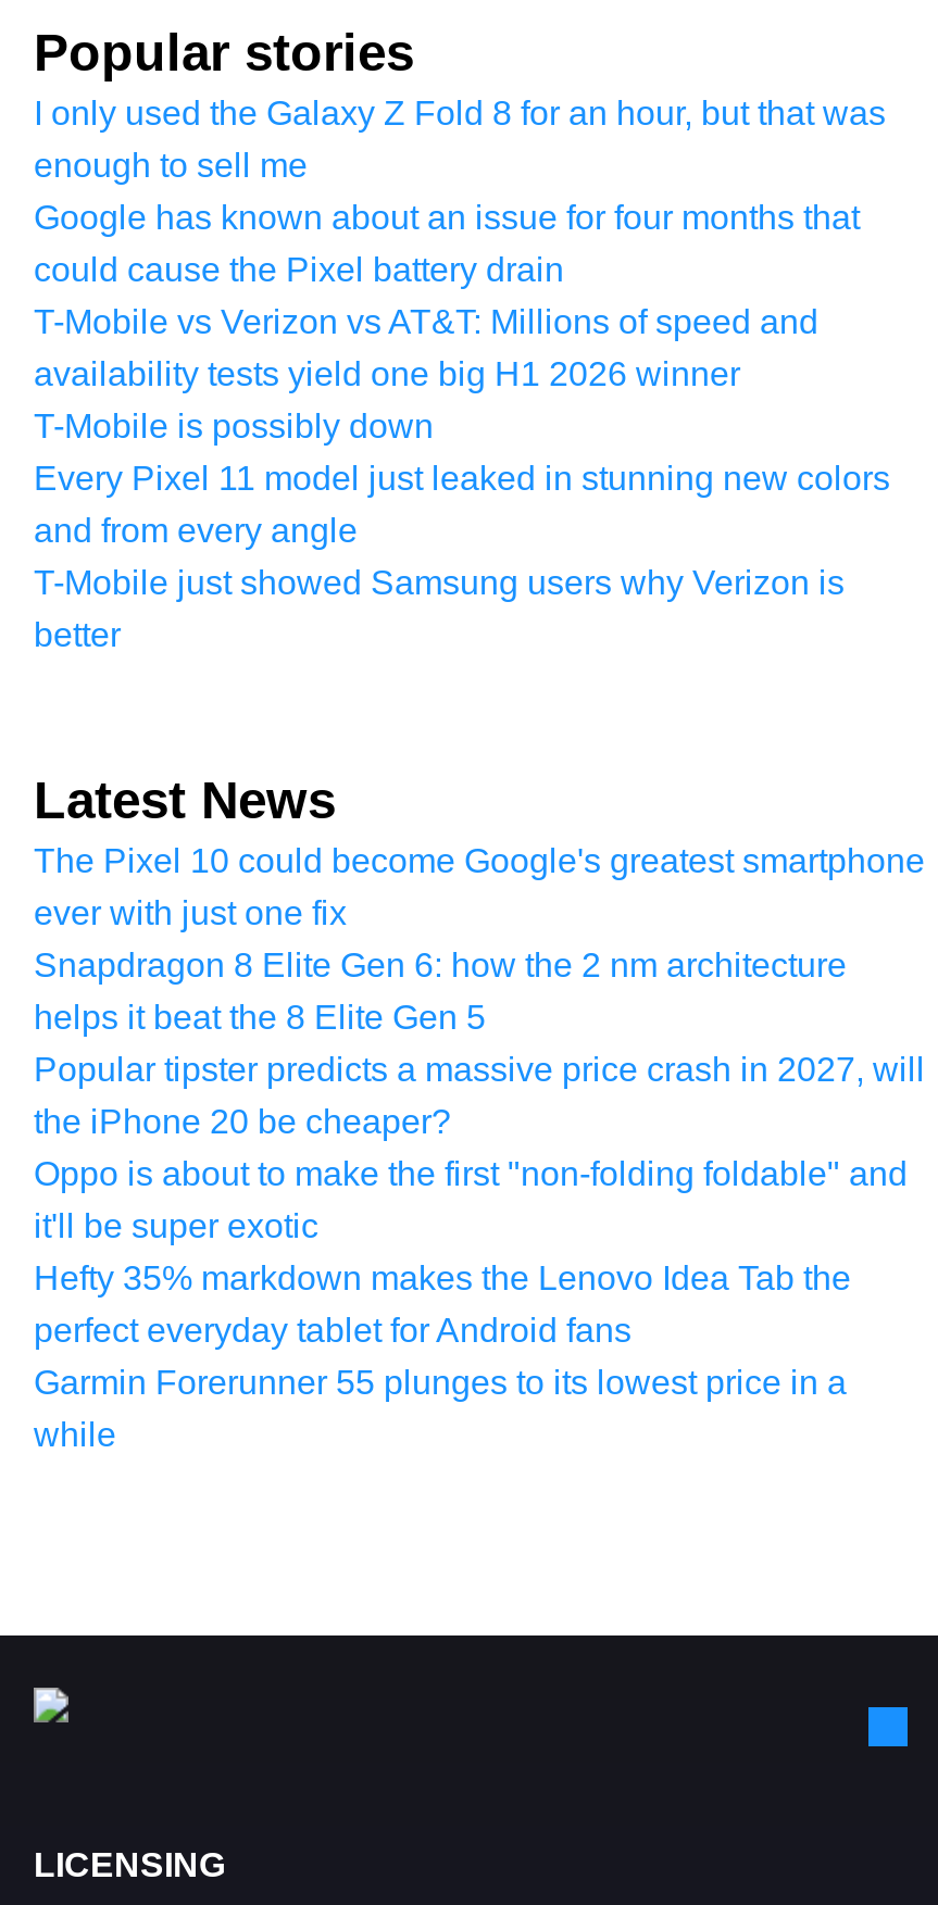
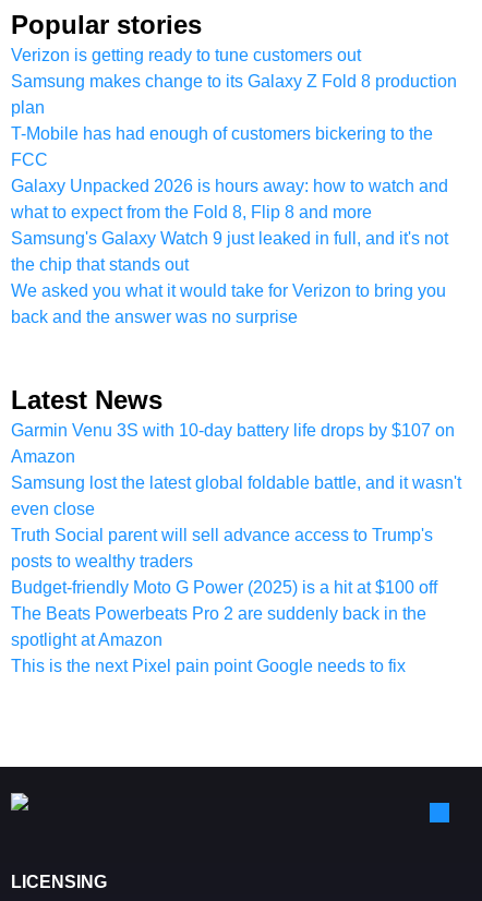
[34,94,890,653] I only used the Galaxy Z Fold 8 for an hour, but that was | enough to sell me | Google has known about an issue for four months that | could cause the Pixel battery drain | T-Mobile vs Verizon vs AT&T: Millions of speed and | availability tests yield one big H1 2026 winner | T-Mobile is possibly down | Every Pixel 11 model just leaked in stunning new colors | and from every angle | T-Mobile just showed Samsung users why Verizon is | better -> [11,46,457,326] Verizon is getting ready to tune customers out | Samsung makes change to its Galaxy Z Fold 8 production | plan | T-Mobile has had enough of customers bickering to the | FCC | Galaxy Unpacked 2026 is hours away: how to watch and | what to expect from the Fold 8, Flip 8 and more | Samsung's Galaxy Watch 9 just leaked in full, and it's not | the chip that stands out | We asked you what it would take for Verizon to bring you | back and the answer was no surprise
[34,842,925,1453] The Pixel 10 could become Google's greatest smartphone | ever with just one fix | Snapdragon 8 Elite Gen 6: how the 2 nm architecture | helps it beat the 8 Elite Gen 5 | Popular tipster predicts a massive price crash in 2027, will | the iPhone 20 be cheaper? | Oppo is about to make the first "non-folding foldable" and | it'll be super exotic | Hefty 35% markdown makes the Lenovo Idea Tab the | perfect everyday tablet for Android fans | Garmin Forerunner 55 plunges to its lowest price in a | while -> [11,421,461,675] Garmin Venu 3S with 10-day battery life drops by $107 on | Amazon | Samsung lost the latest global foldable battle, and it wasn't | even close | Truth Social parent will sell advance access to Trump's | posts to wealthy traders | Budget-friendly Moto G Power (2025) is a hit at $100 off | The Beats Powerbeats Pro 2 are suddenly back in the | spotlight at Amazon | This is the next Pixel pain point Google needs to fix

